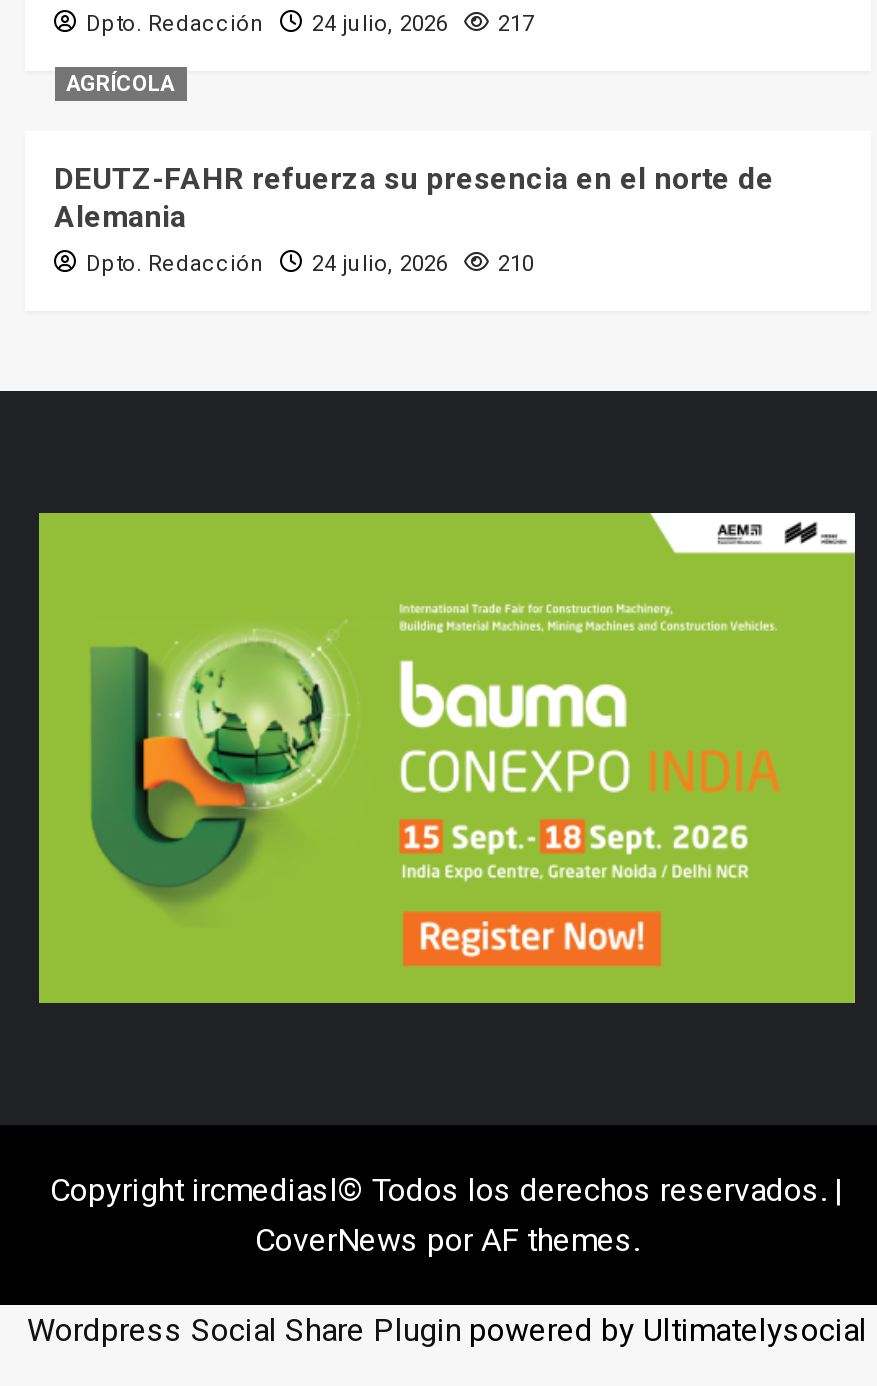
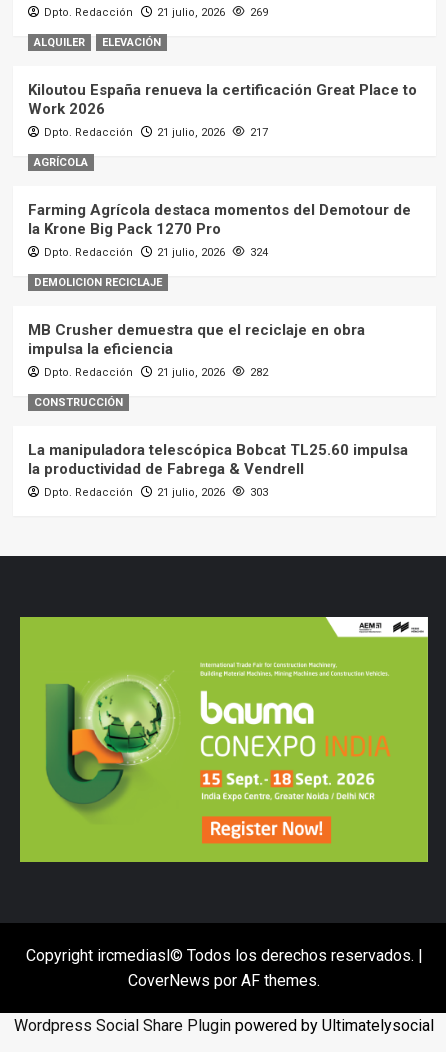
[312,11,448,37] 24 julio, 2026 -> [27,6,416,139] 21 julio, 2026 | 269 | ALQUILER | ELEVACIÓN | Kiloutou España renueva la certificación Great Place to | Work 2026 | Dpto. Redacción | 21 julio, 2026
[54,161,774,235] DEUTZ-FAHR refuerza su presencia en el norte de | Alemania -> [27,201,410,238] Farming Agrícola destaca momentos del Demotour de | la Krone Big Pack 1270 Pro
[312,251,534,277] 24 julio, 2026 | 210 -> [27,246,407,499] 21 julio, 2026 | 324 | DEMOLICION RECICLAJE | MB Crusher demuestra que el reciclaje en obra | impulsa la eficiencia | Dpto. Redacción | 21 julio, 2026 | 282 | CONSTRUCCIÓN | La manipuladora telescópica Bobcat TL25.60 impulsa | la productividad de Fabrega & Vendrell | Dpto. Redacción | 21 julio, 2026 | 303

